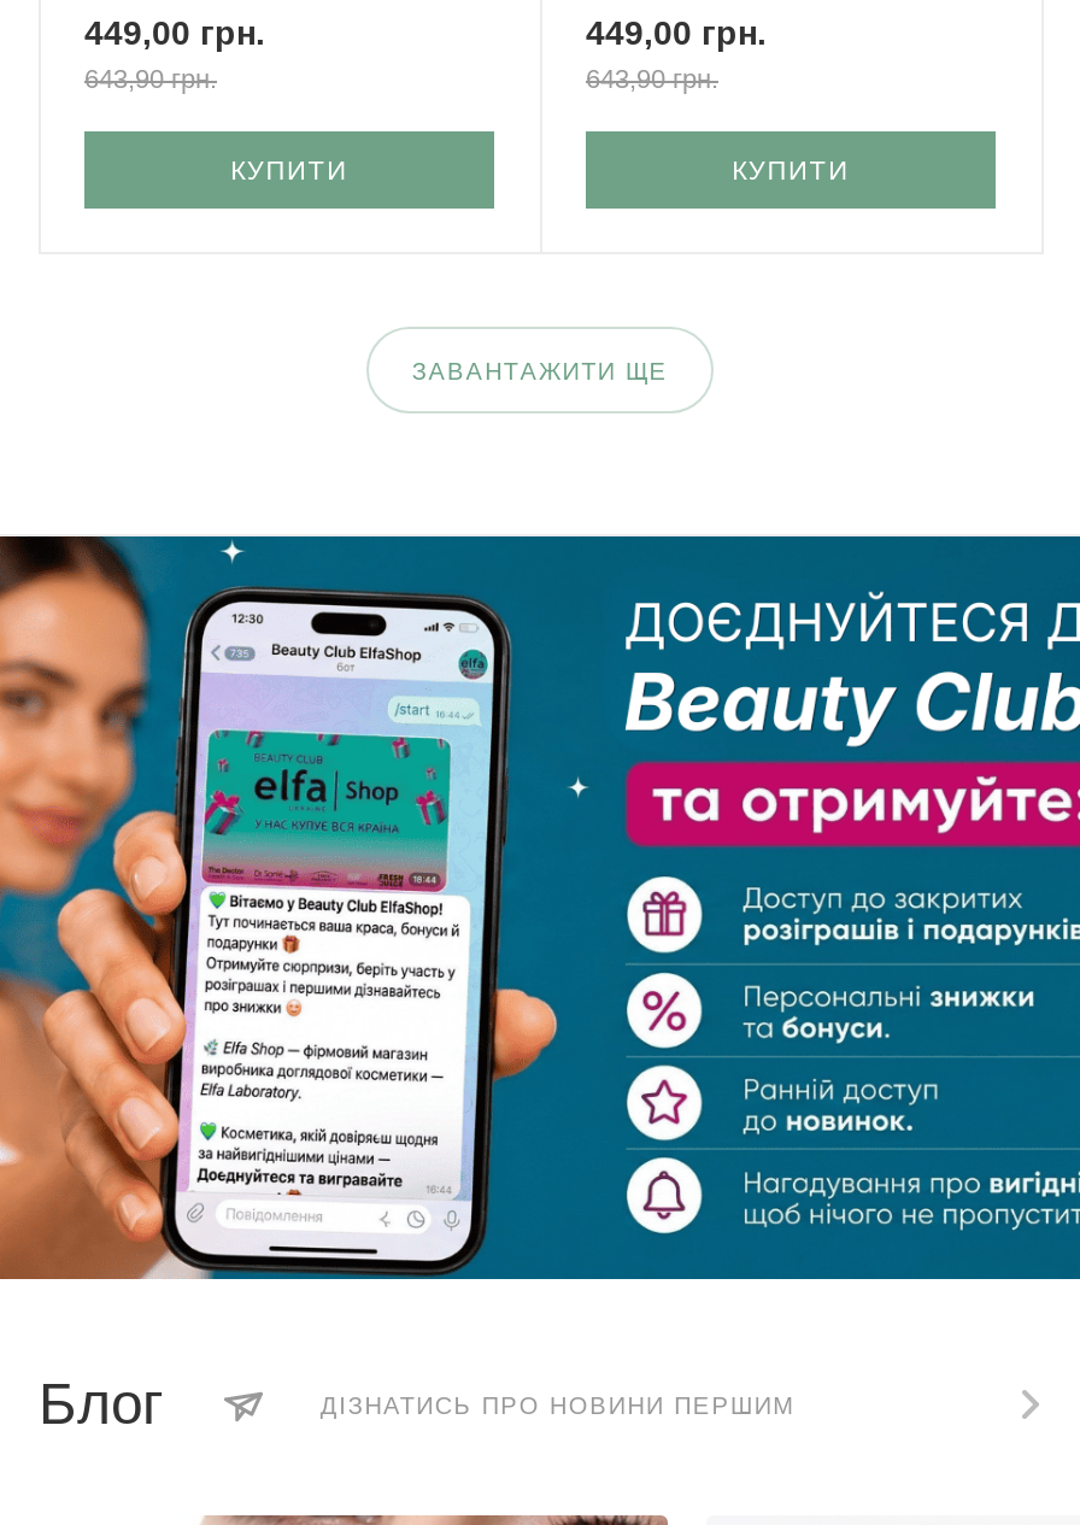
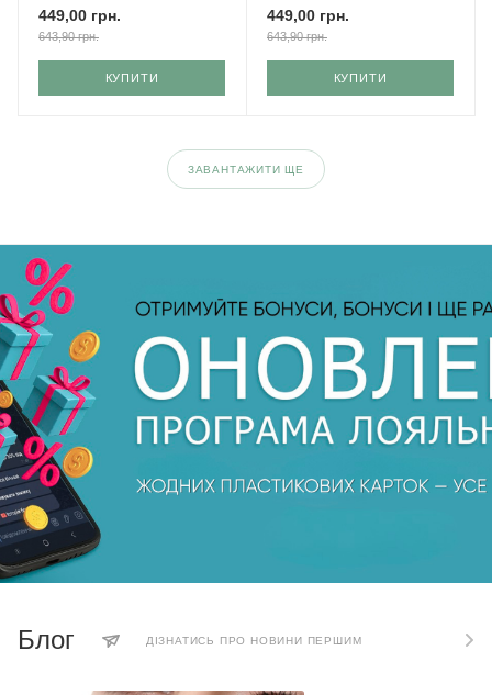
[7,534,1073,1281] [image] -> [3,244,489,584] [image]

